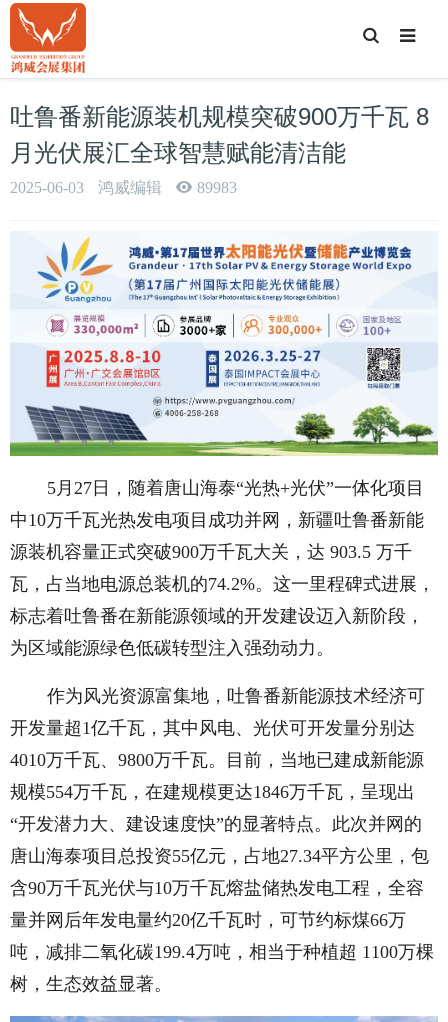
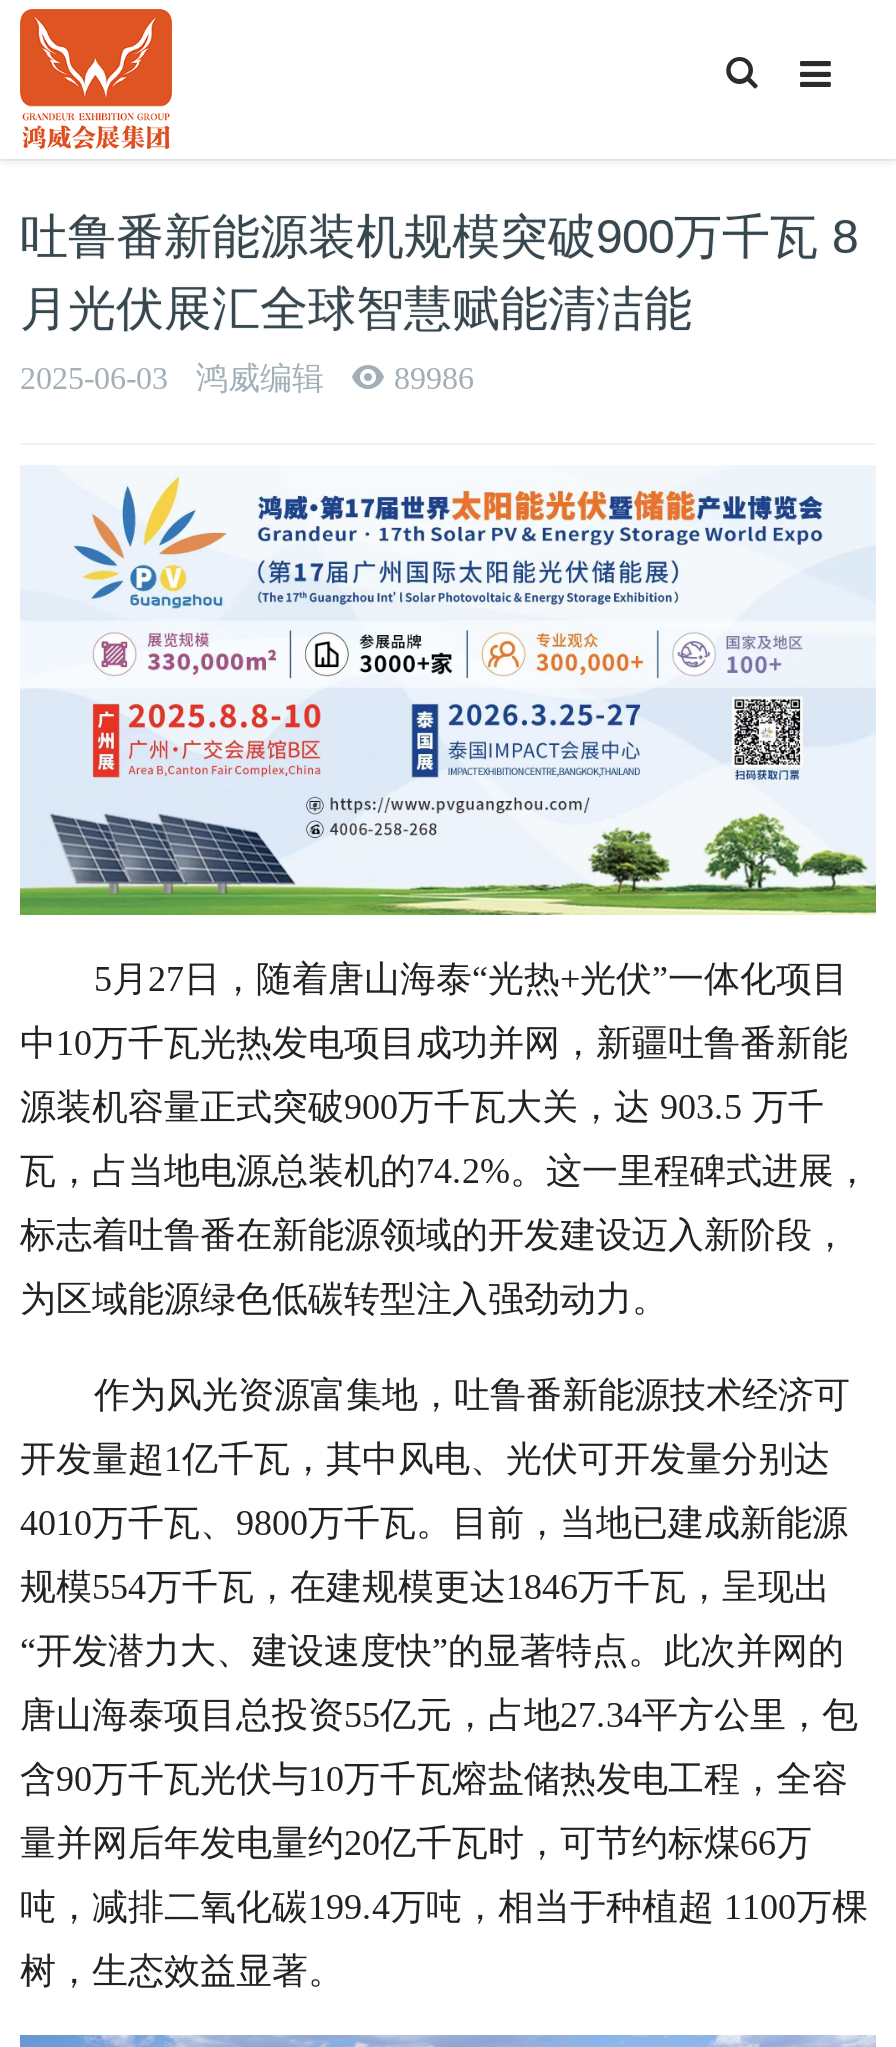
[197,179,237,196] 89983 -> [394,361,474,395] 89986

